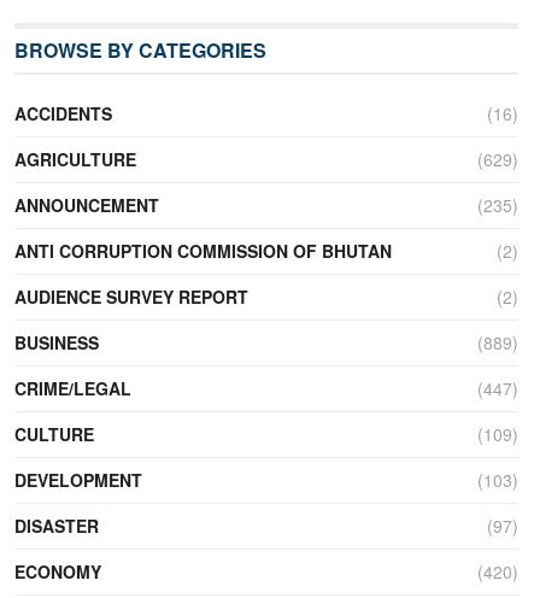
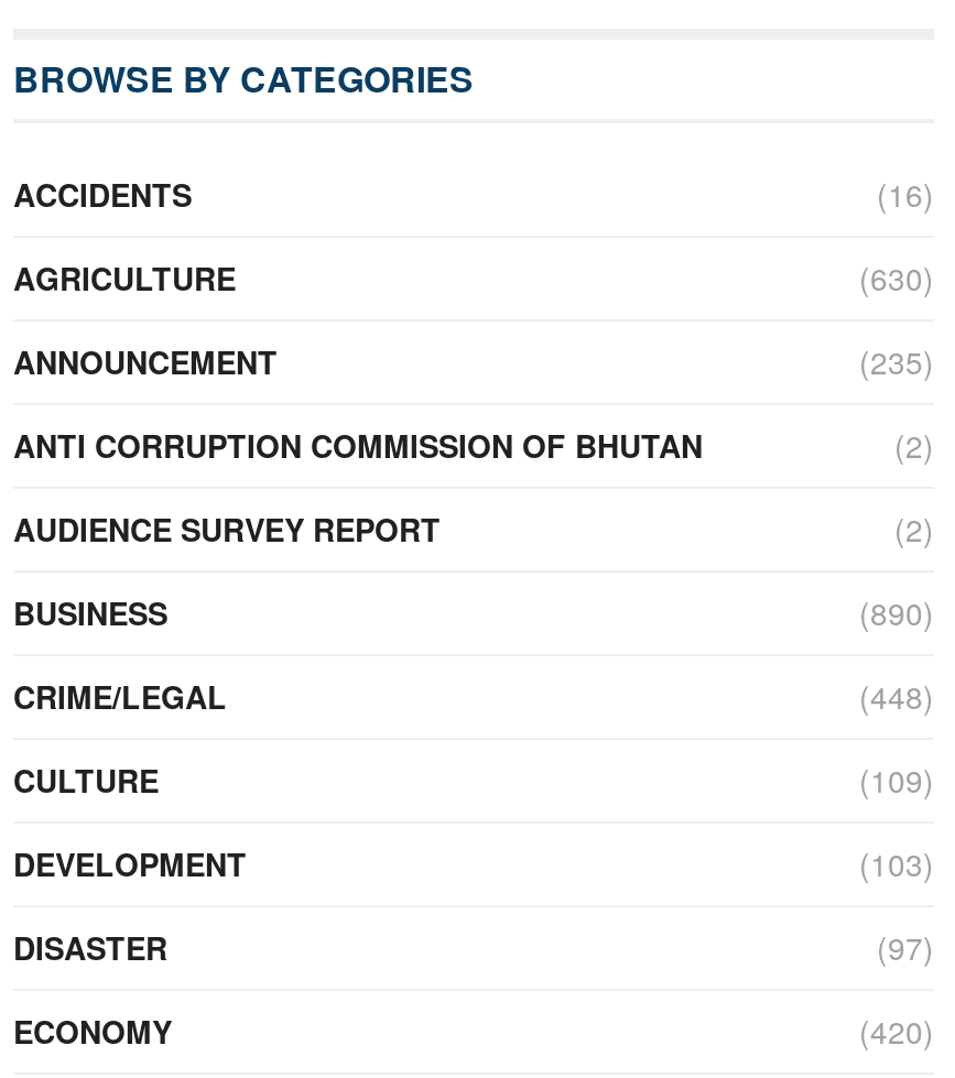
[477,147,518,171] (629) -> [859,255,934,299] (630)
[477,330,518,354] (889) -> [859,590,934,634] (890)
[477,376,518,400] (447) -> [859,673,934,717] (448)

